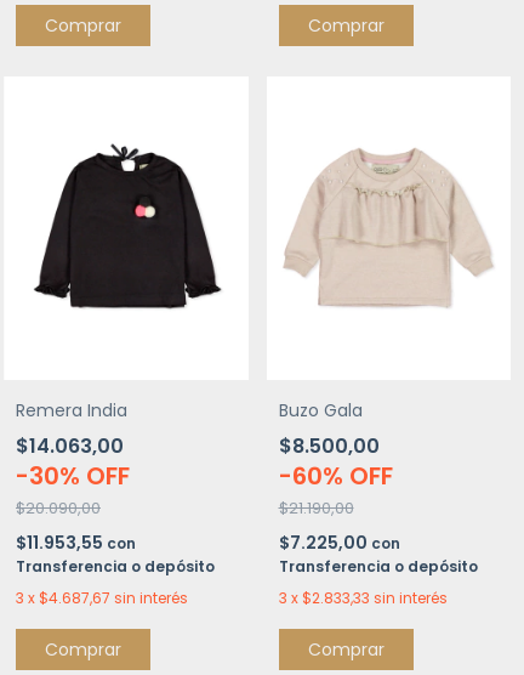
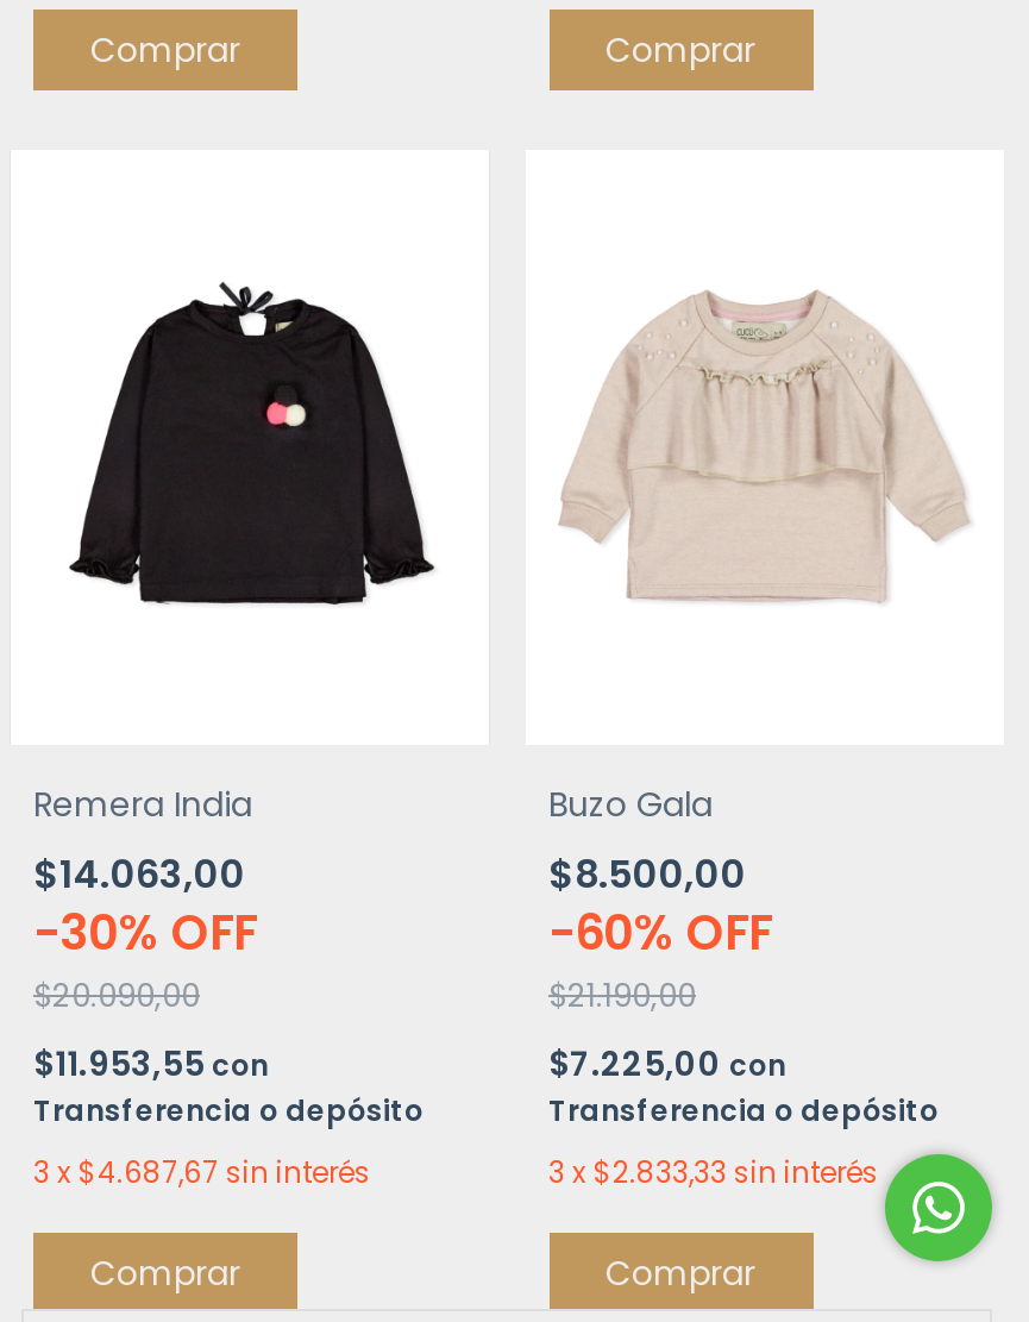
none -> [880,1149,997,1264] [image]

